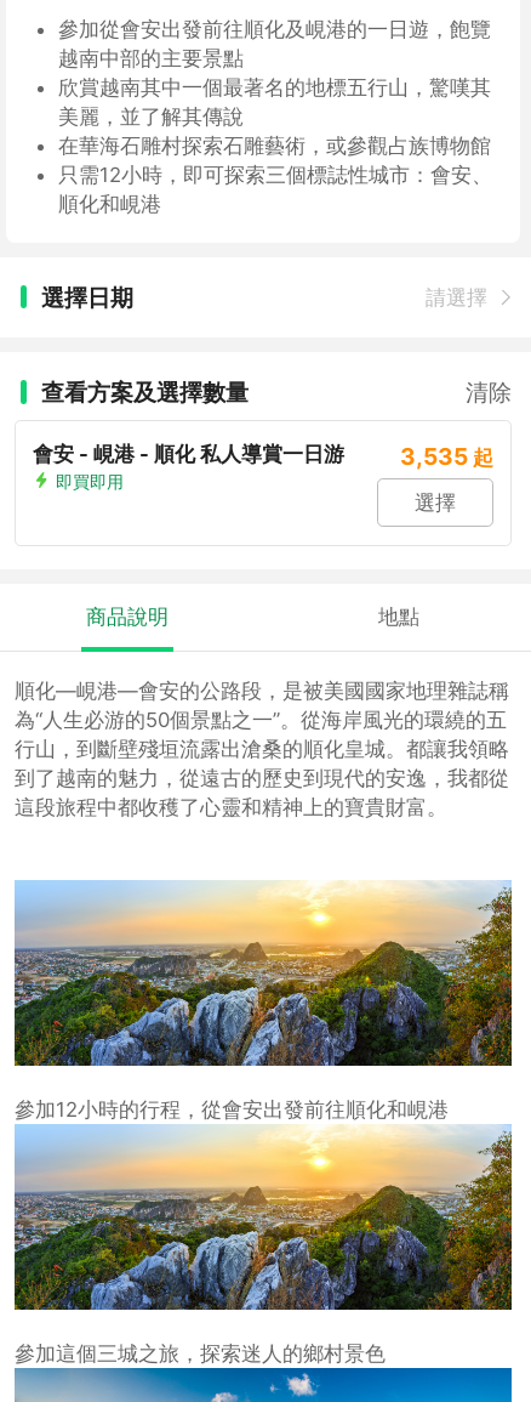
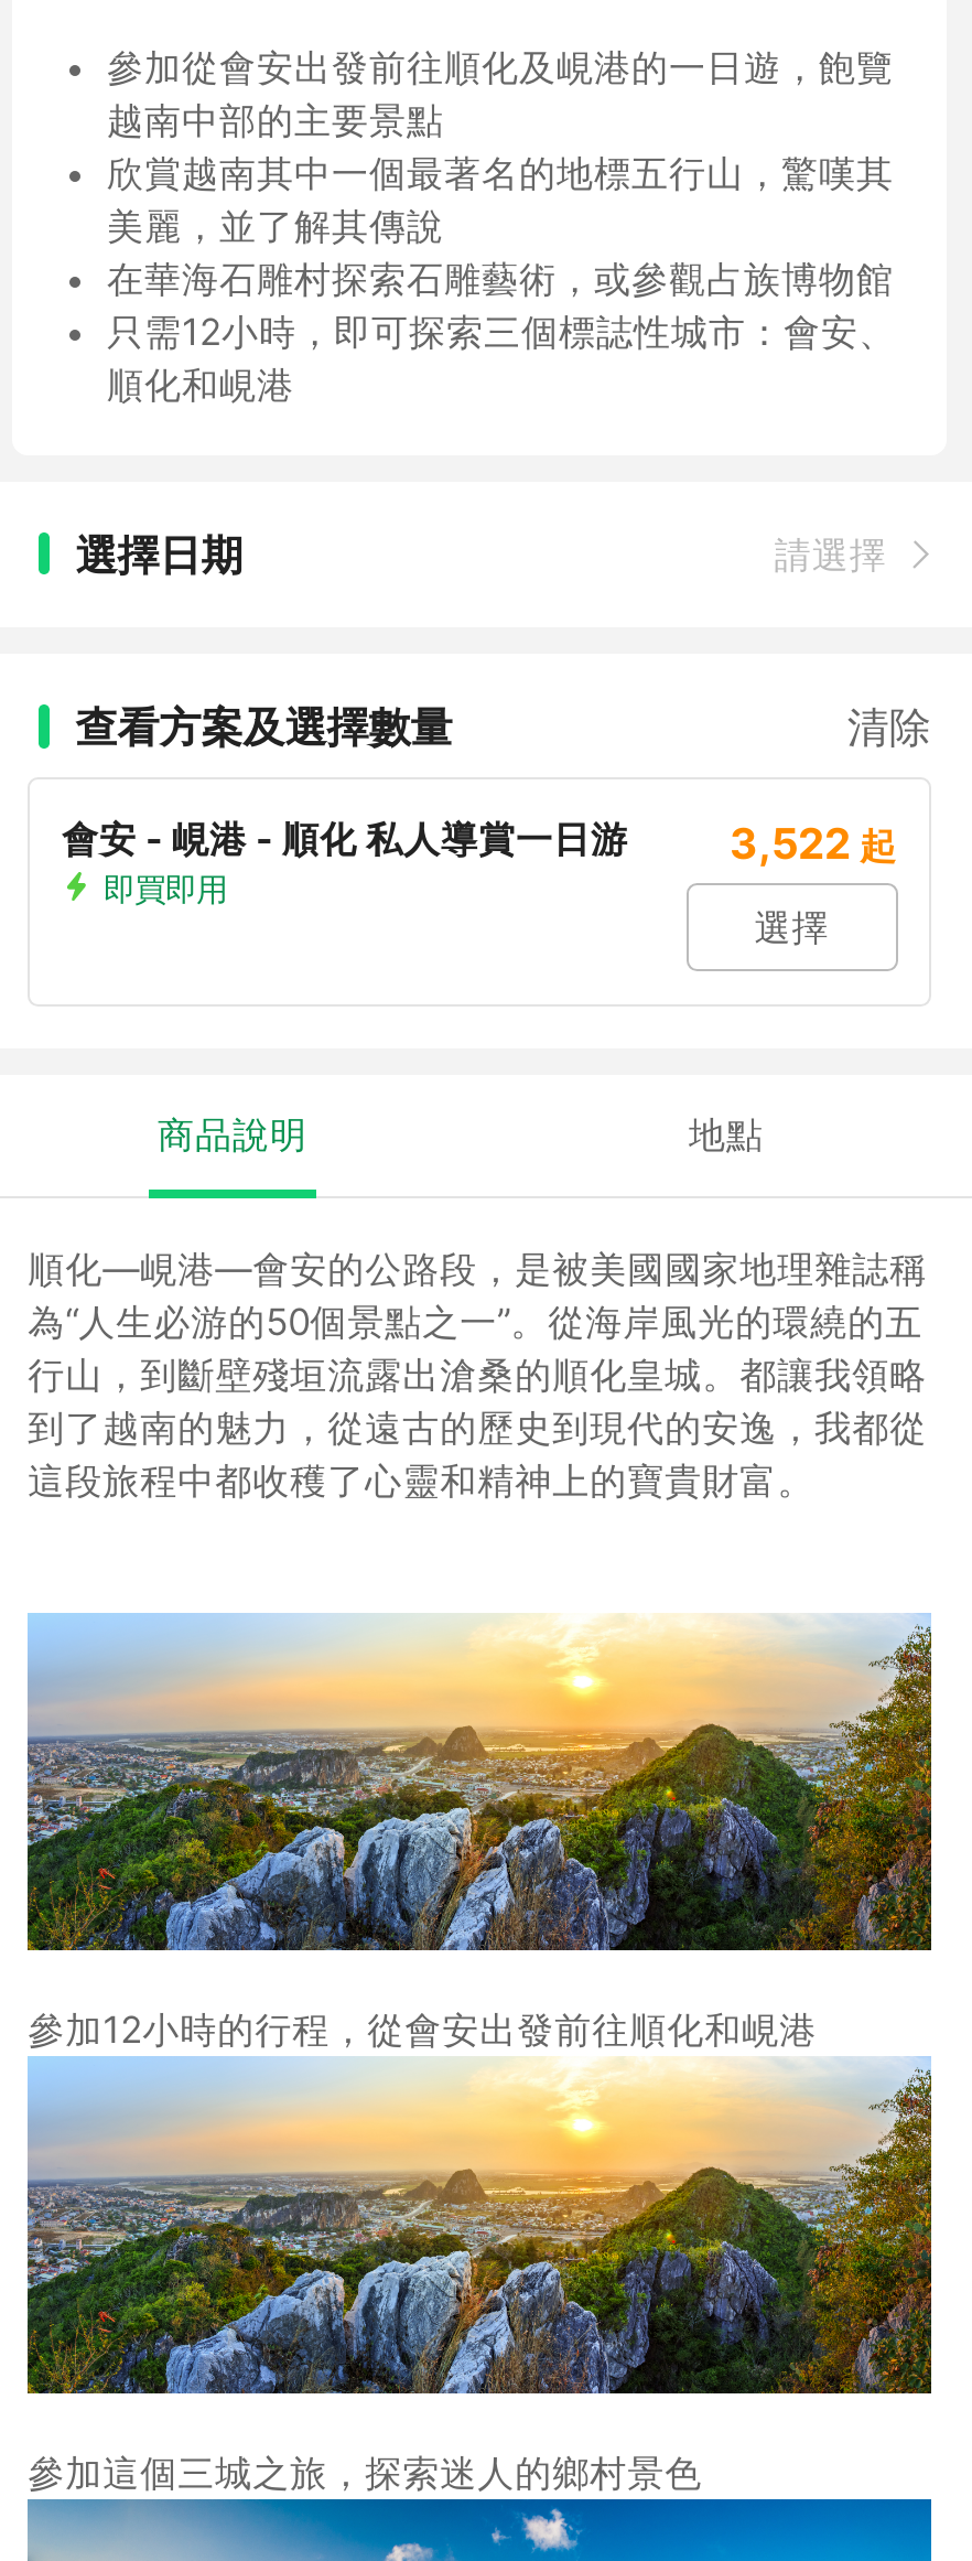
[399,441,493,471] 3,535 起 -> [730,816,897,869] 3,522 起

